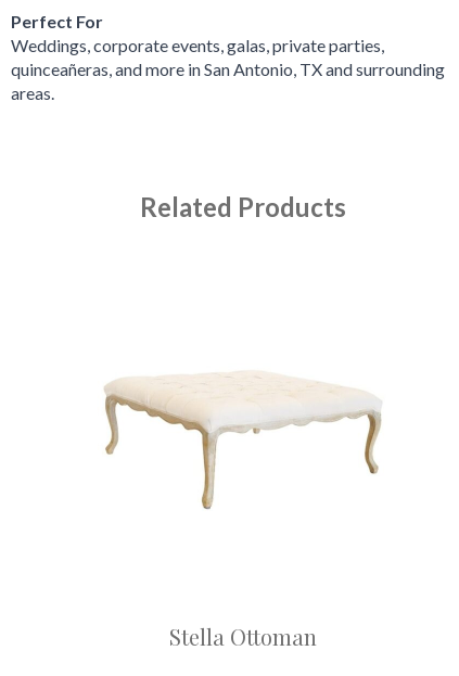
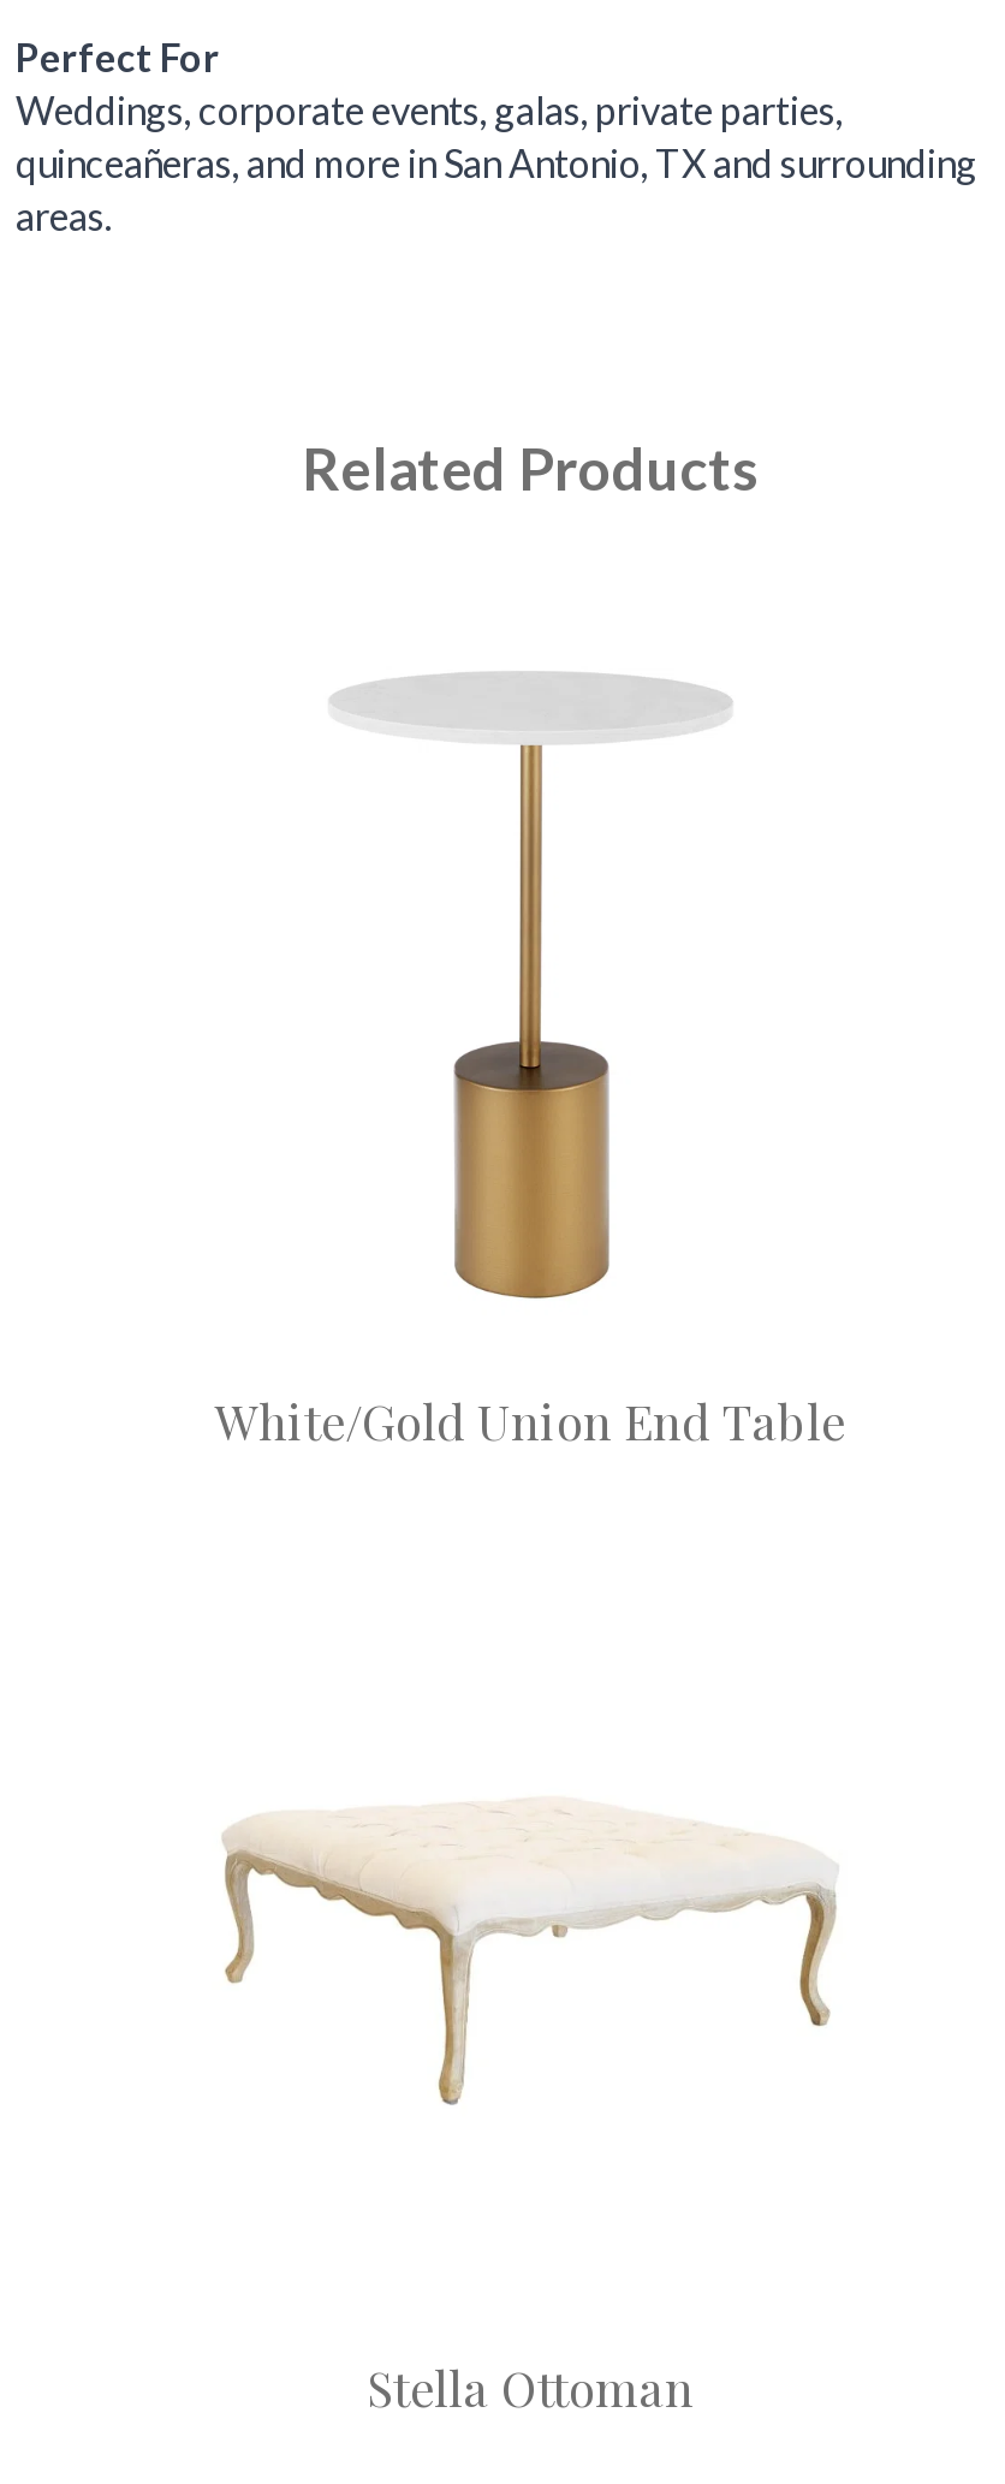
none -> [215,671,845,1454] [image] | White/Gold Union End Table

